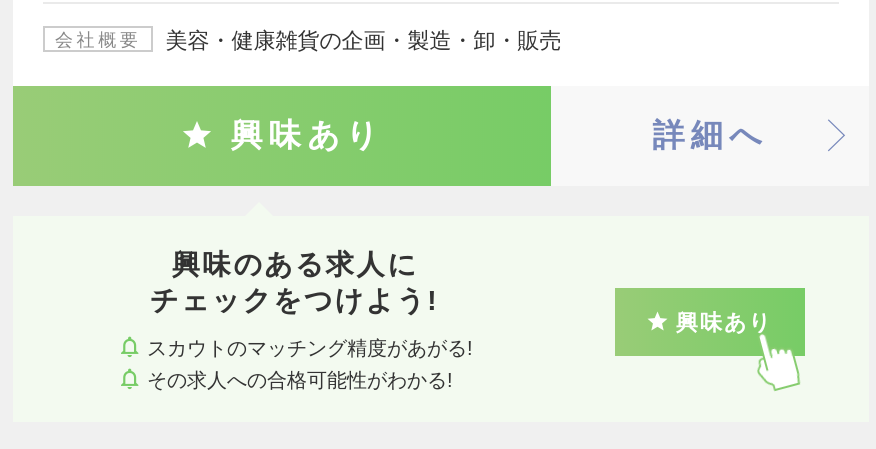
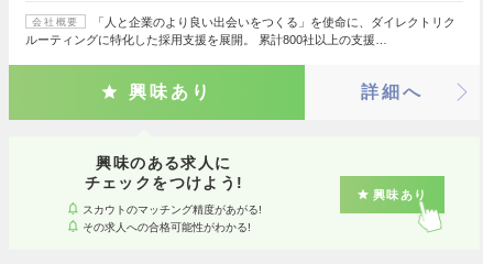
[165,28,561,52] 美容・健康雑貨の企画・製造・卸・販売 -> [25,15,456,46] 「人と企業のより良い出会いをつくる」を使命に、ダイレクトリク | ルーティングに特化した採用支援を展開。 累計800社以上の支援…

